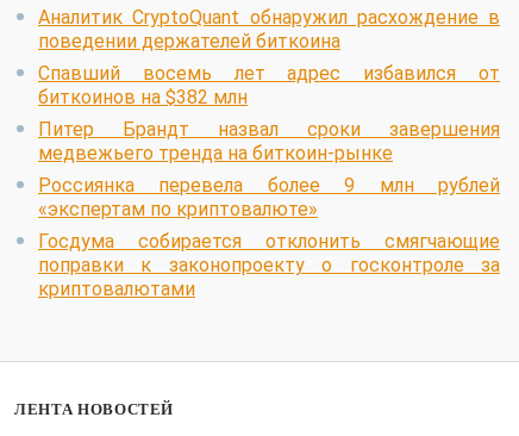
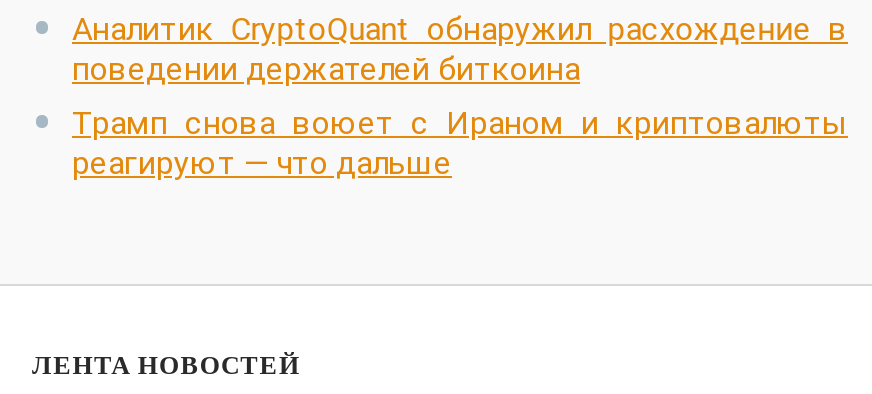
[38,62,500,301] Спавший восемь лет адрес избавился от | биткоинов на $382 млн | Питер Брандт назвал сроки завершения | медвежьего тренда на биткоин-рынке | Россиянка перевела более 9 млн рублей | «экспертам по криптовалюте» | Госдума собирается отклонить смягчающие | поправки к законопроекту о госконтроле за | криптовалютами -> [72,105,848,183] Трамп снова воюет с Ираном и криптовалюты | реагируют — что дальше

